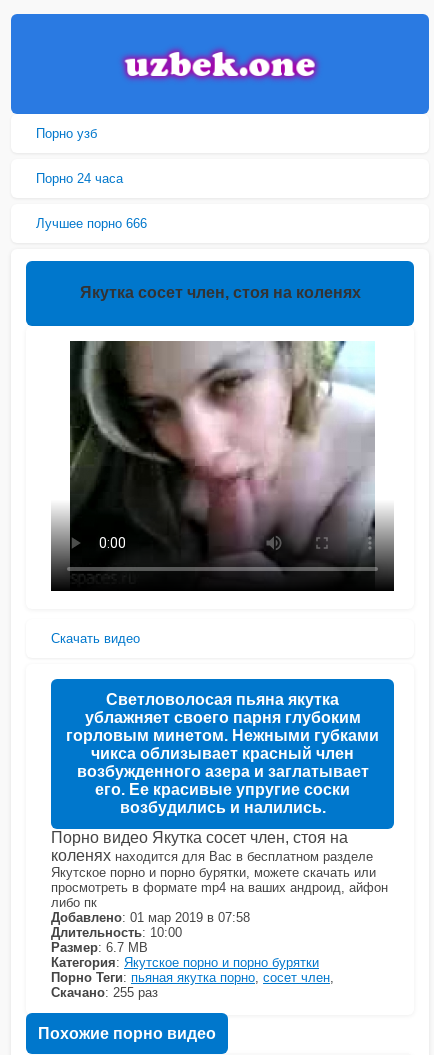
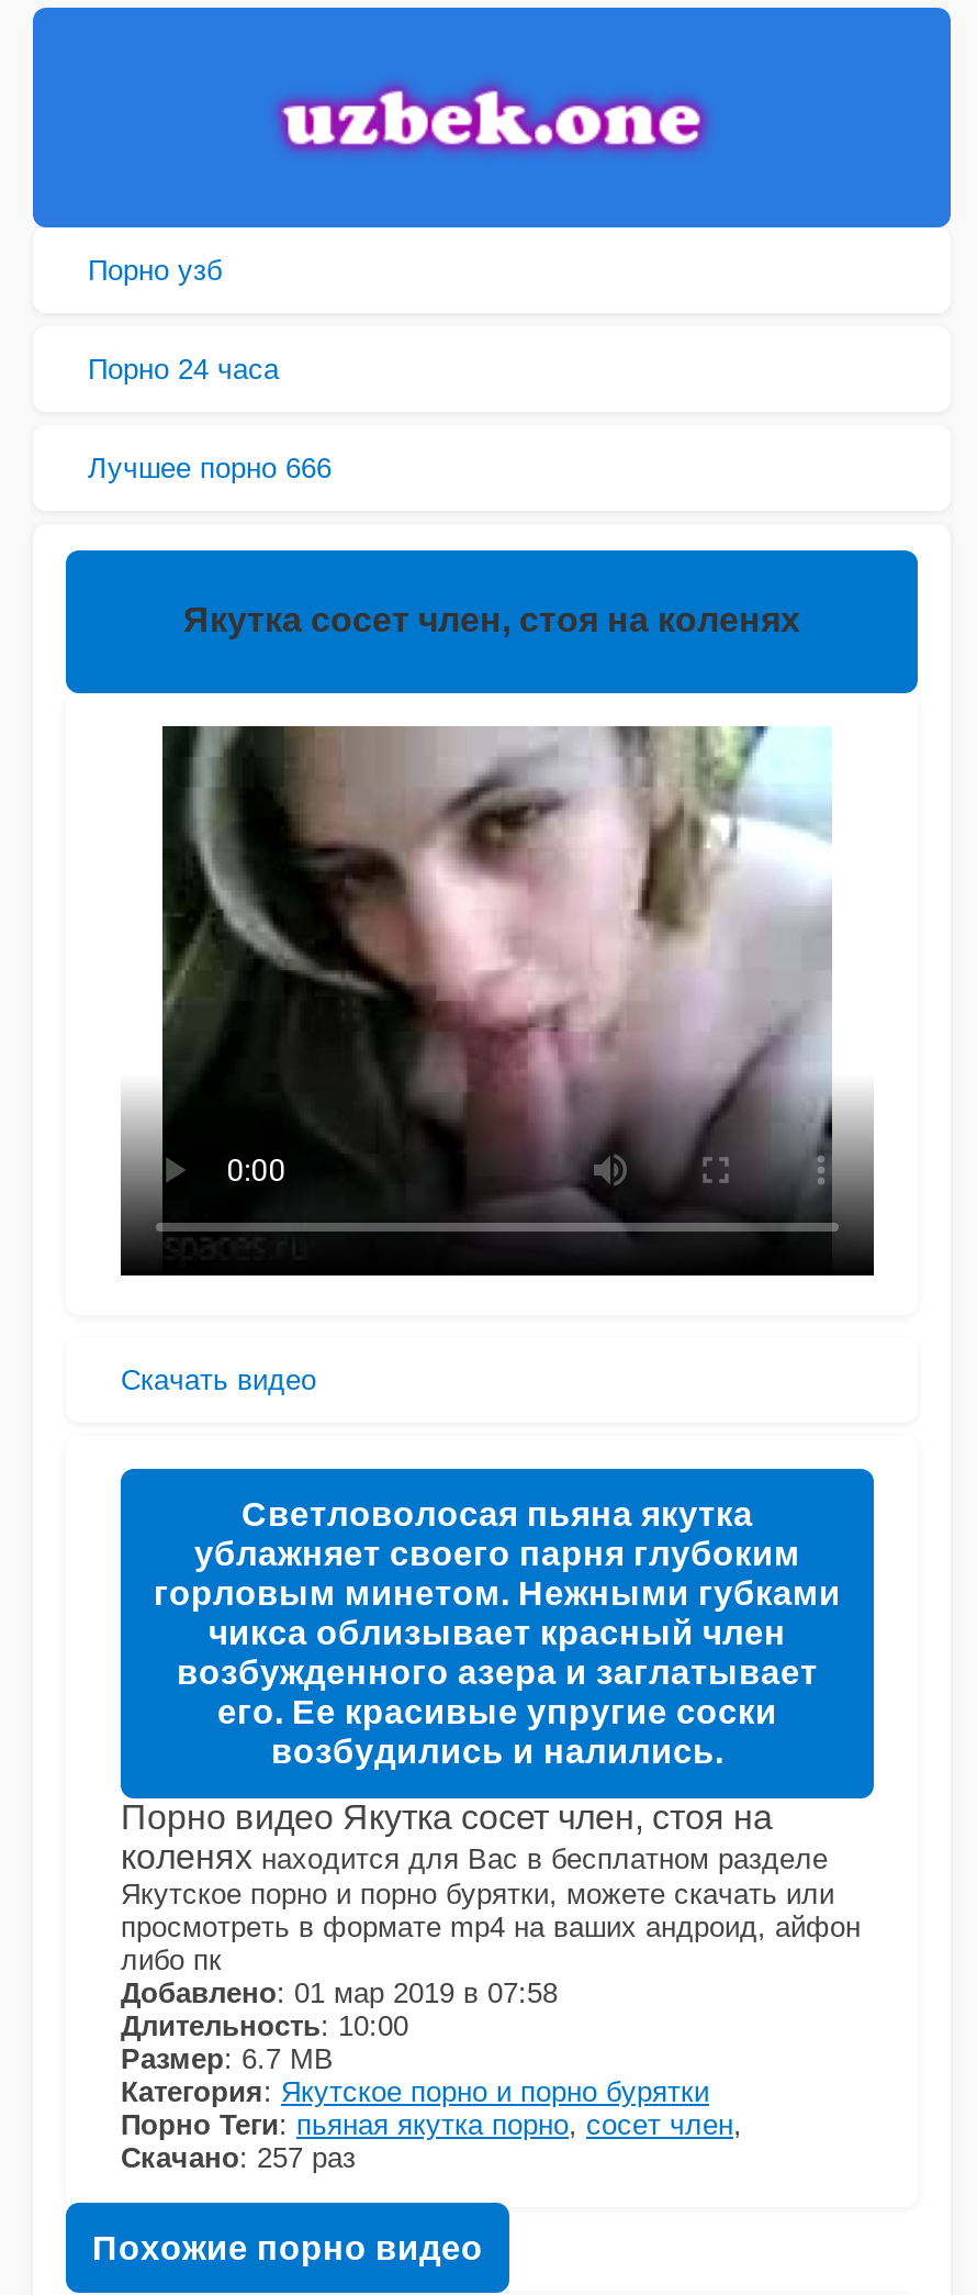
[51,985,158,1000] Скачано: 255 раз -> [121,2141,356,2174] Скачано: 257 раз

